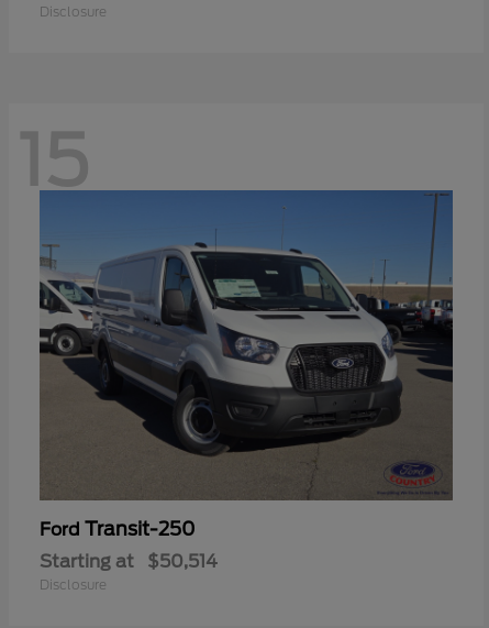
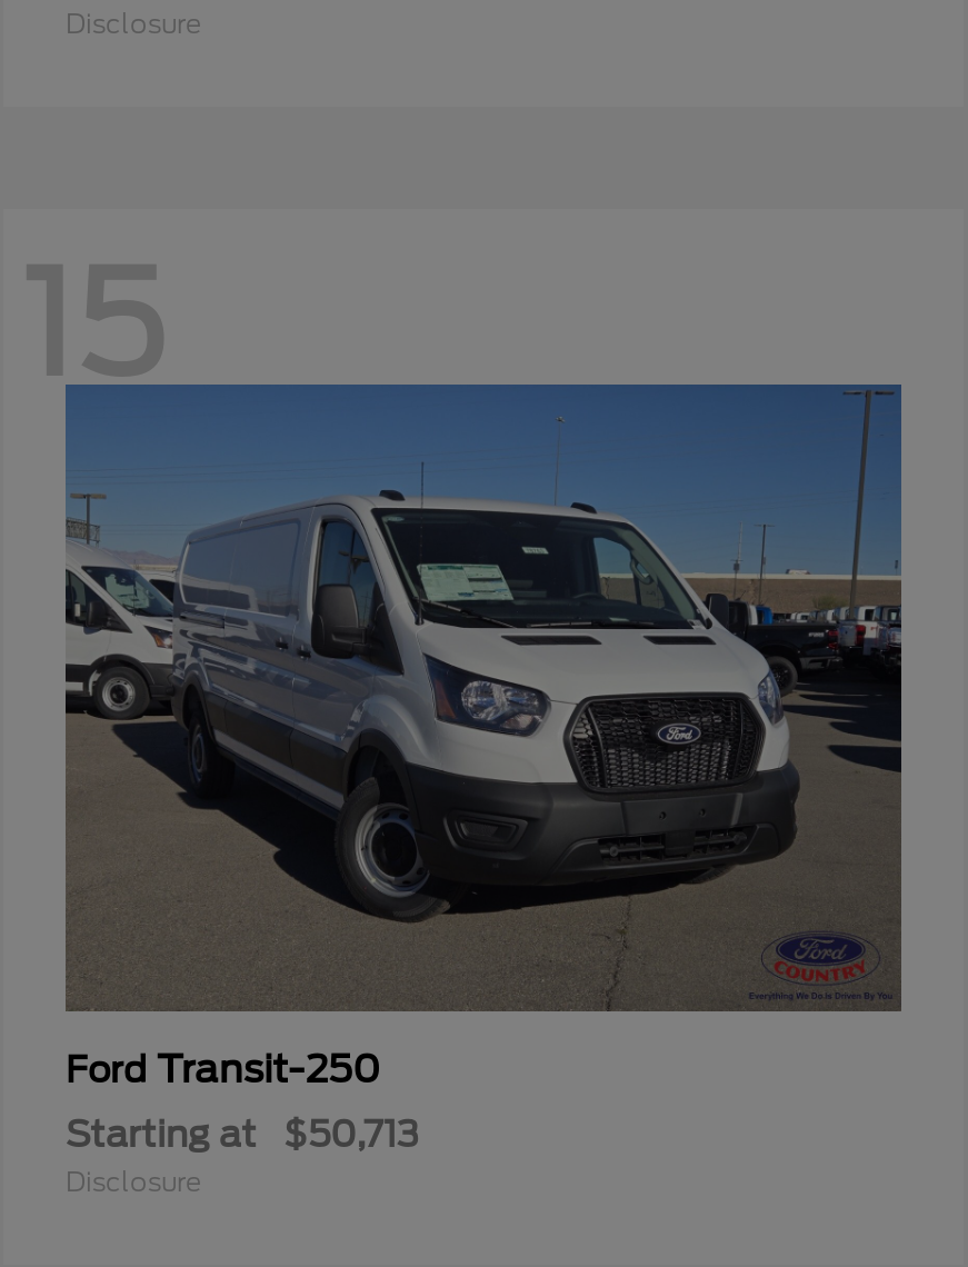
[40,551,218,572] Starting at $50,514 -> [66,1113,419,1155] Starting at $50,713

